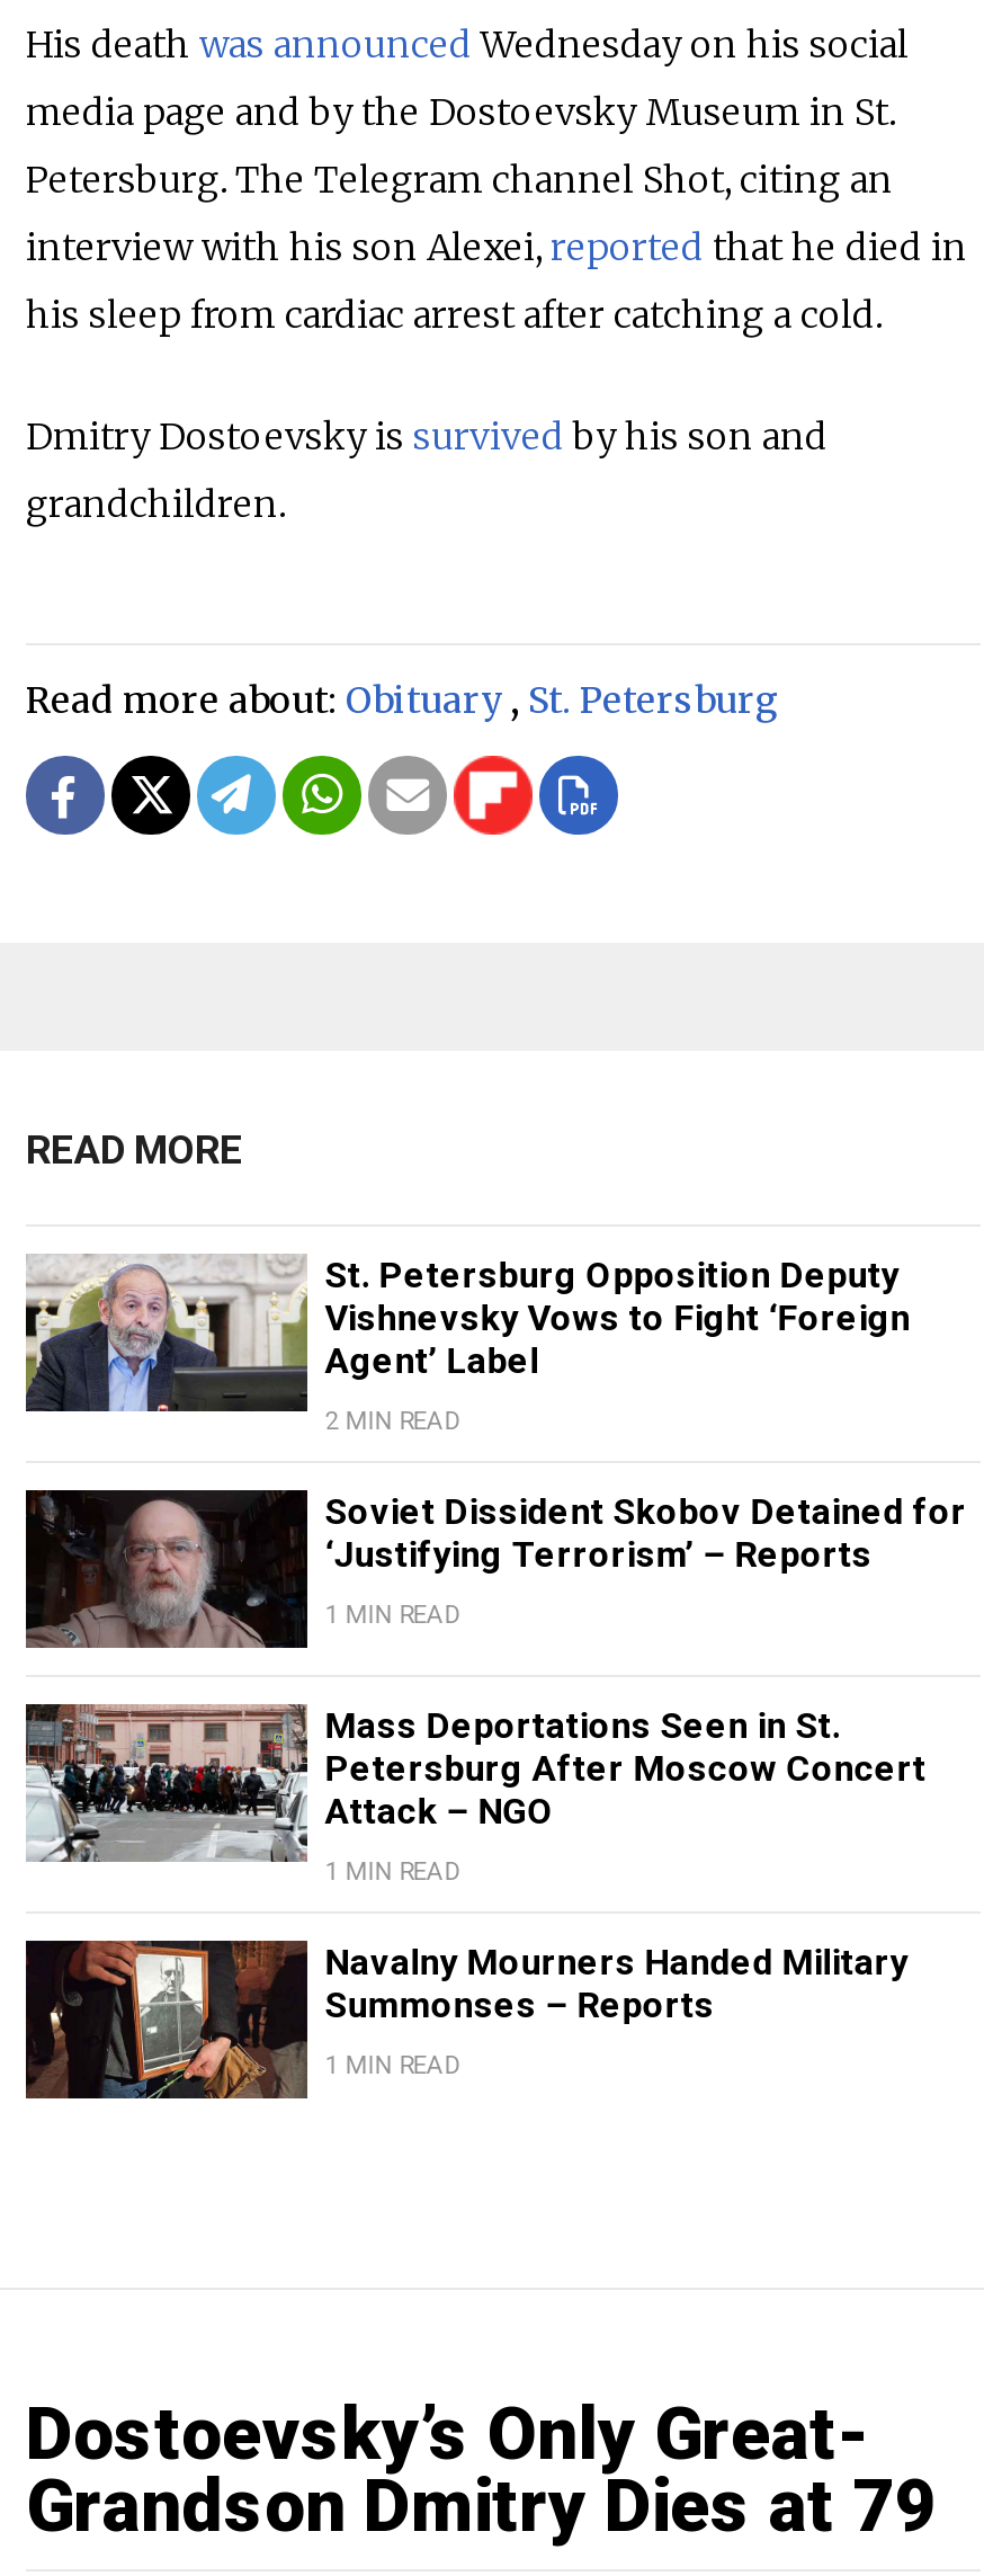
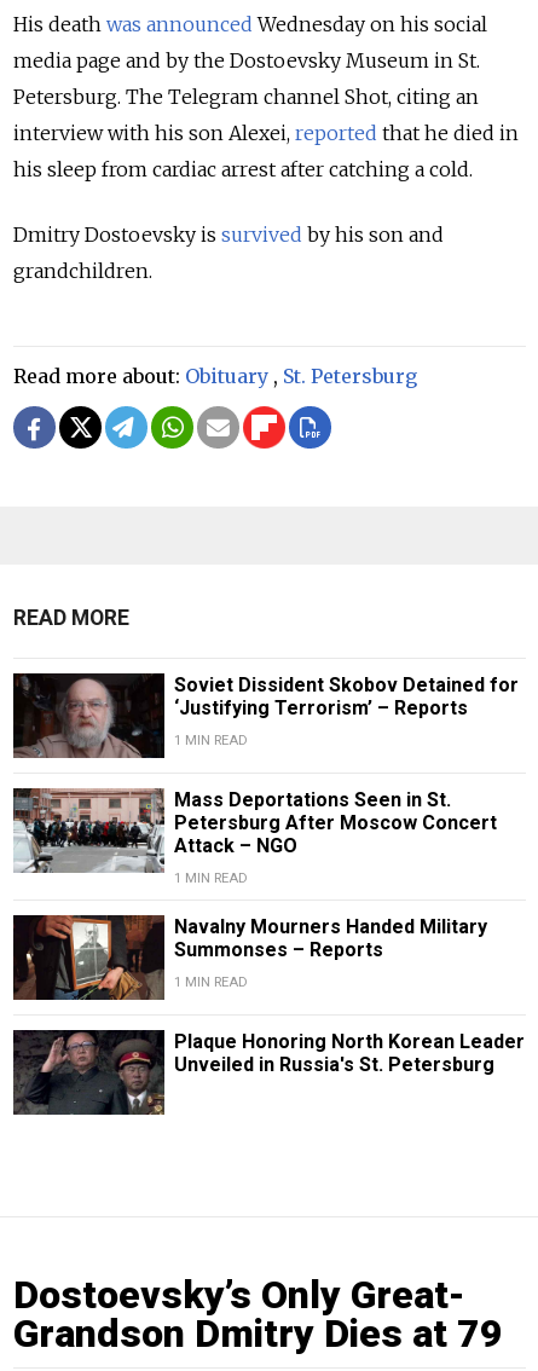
[24,1253,910,1436] [image] | St. Petersburg Opposition Deputy | Vishnevsky Vows to Fight ‘Foreign | Agent’ Label | 2 MIN READ -> none
moved [26,1490,967,2081] -> [13,673,518,990]: [image] | Soviet Dissident Skobov Detained for | ‘Justifying Terrorism’ – Reports | ... | Summonses – Reports | 1 MIN READ
none -> [13,1029,524,1116] [image] | Plaque Honoring North Korean Leader | Unveiled in Russia's St. Petersburg

